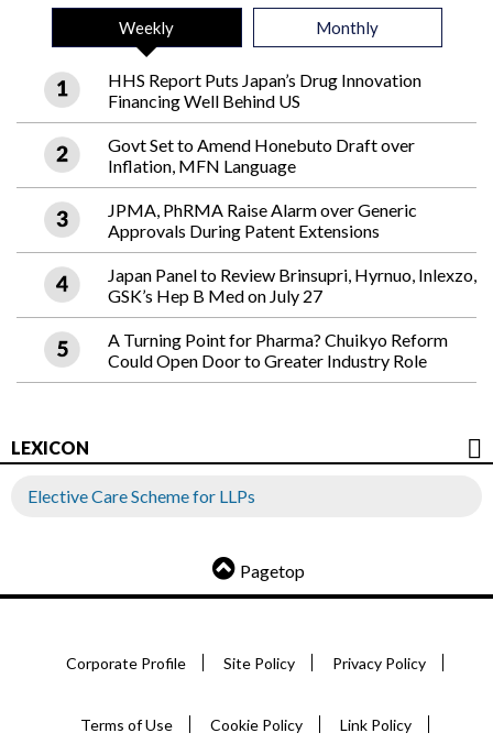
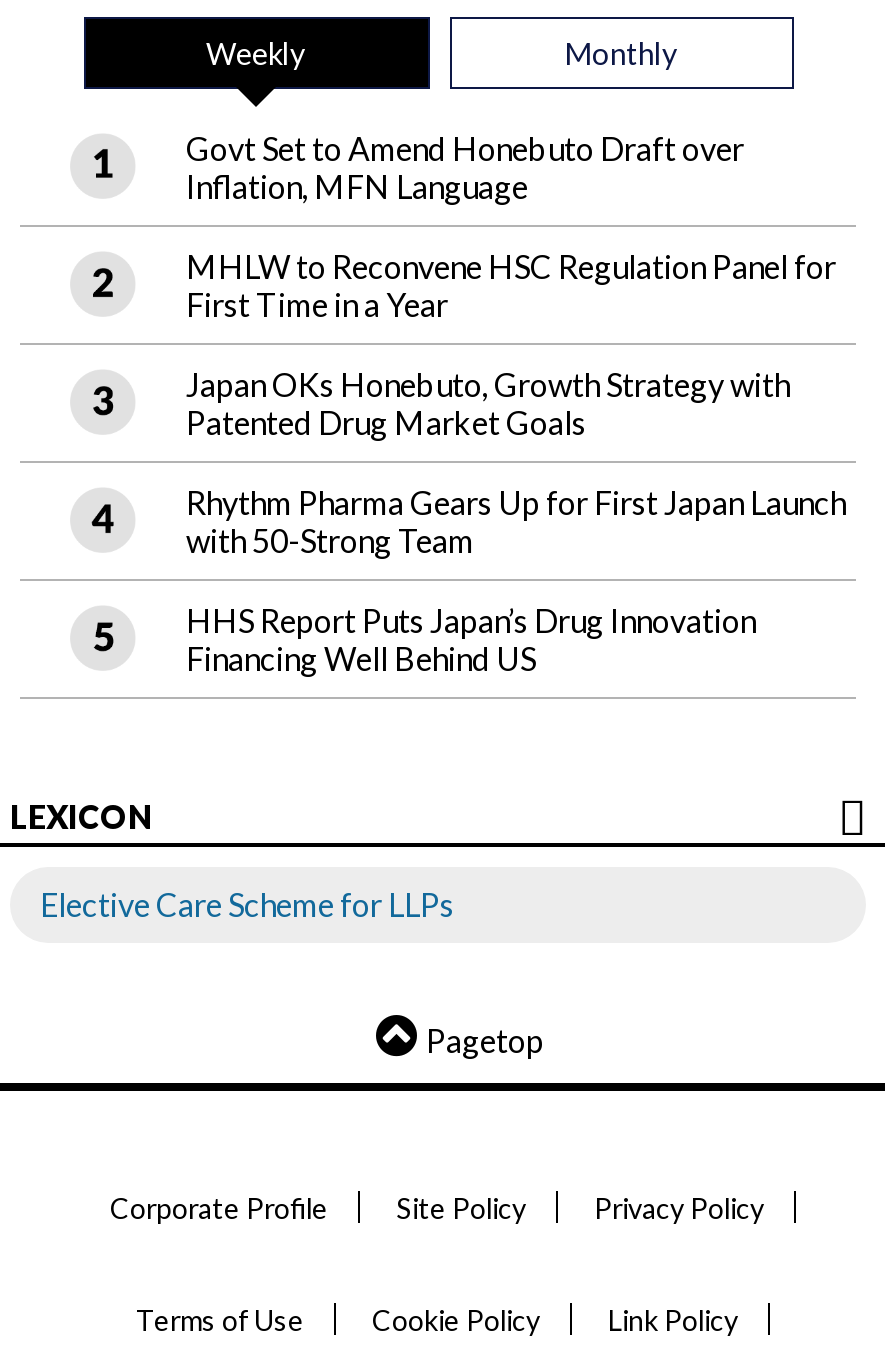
none -> [186,247,846,559] MHLW to Reconvene HSC Regulation Panel for | First Time in a Year | Japan OKs Honebuto, Growth Strategy with | Patented Drug Market Goals | Rhythm Pharma Gears Up for First Japan Launch | with 50-Strong Team
moved [108,69,421,111] -> [186,601,756,677]: HHS Report Puts Japan’s Drug Innovation | Financing Well Behind US
moved [108,134,415,176] -> [186,129,744,205]: Govt Set to Amend Honebuto Draft over | Inflation, MFN Language
[108,199,476,371] JPMA, PhRMA Raise Alarm over Generic | Approvals During Patent Extensions | Japan Panel to Review Brinsupri, Hyrnuo, Inlexzo, | GSK’s Hep B Med on July 27 | A Turning Point for Pharma? Chuikyo Reform | Could Open Door to Greater Industry Role -> none

